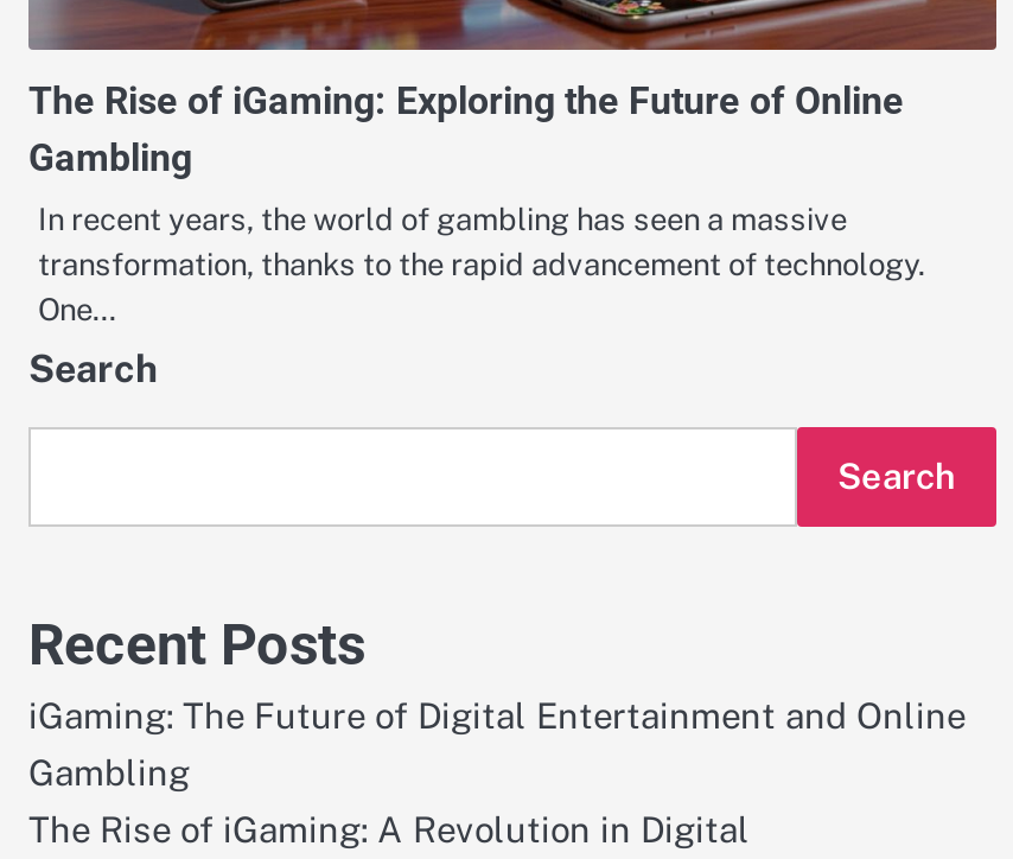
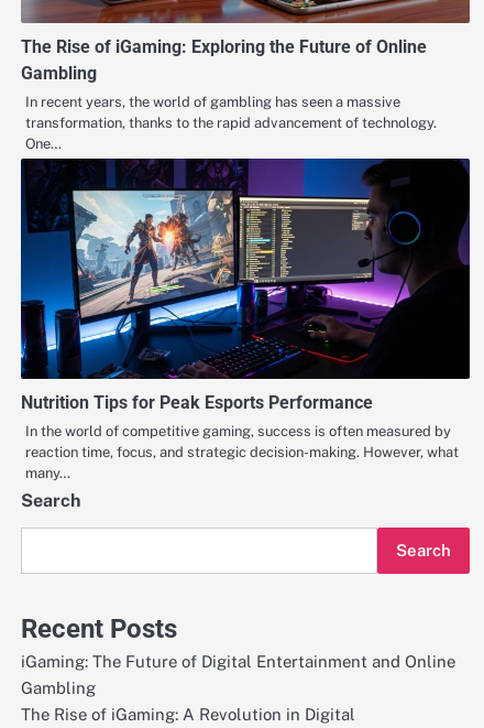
none -> [20,157,471,481] [image] | Nutrition Tips for Peak Esports Performance | In the world of competitive gaming, success is often measured by | reaction time, focus, and strategic decision-making. However, what | many…

